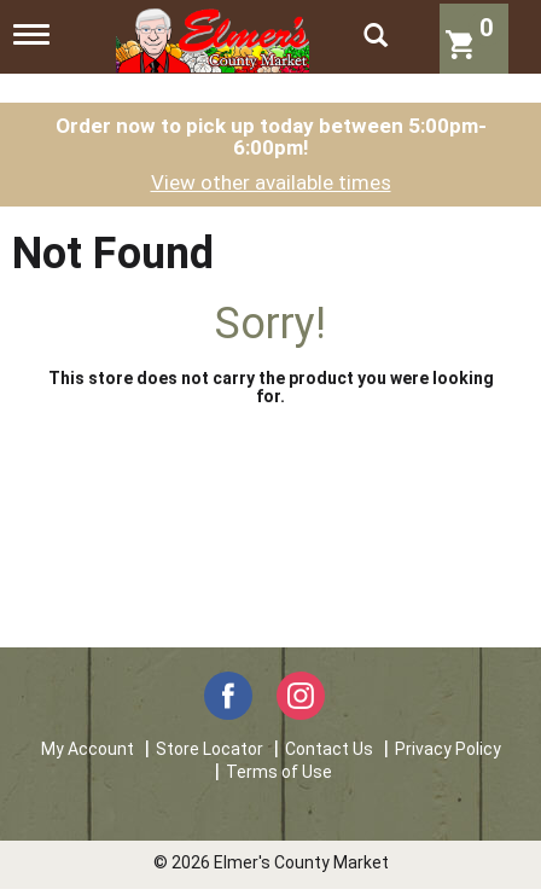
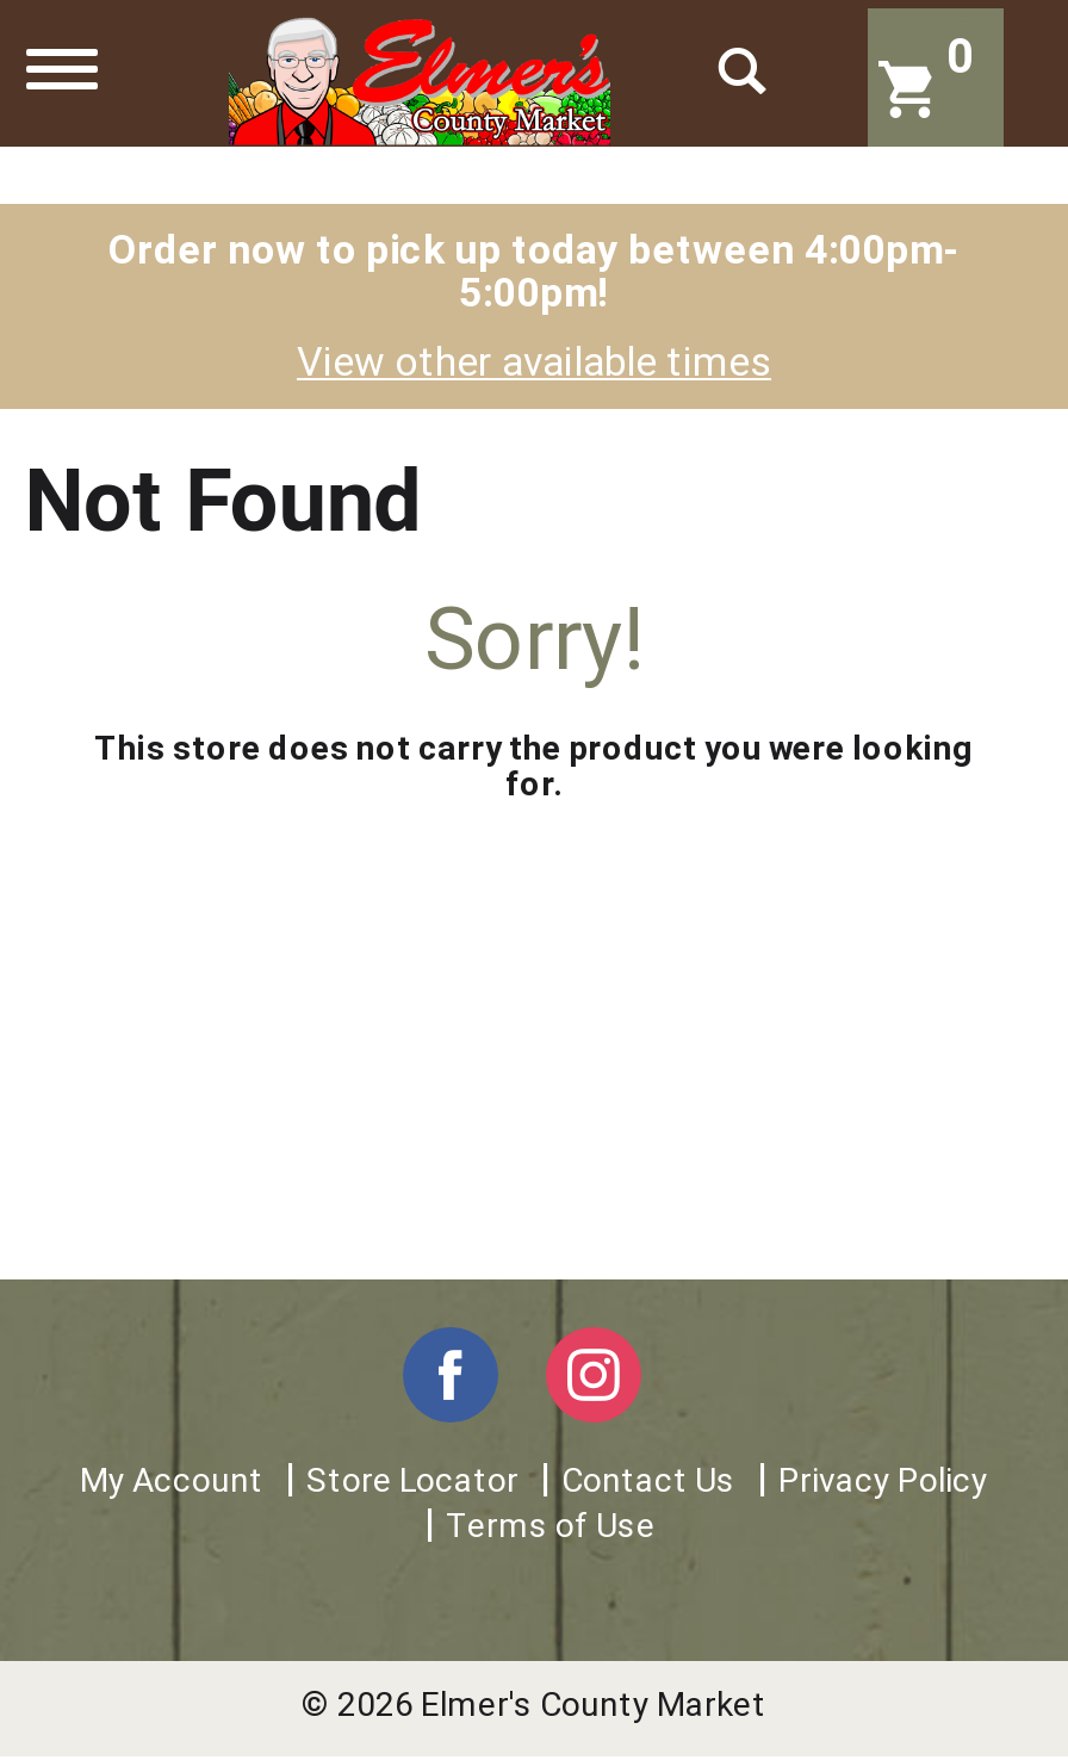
[55,114,486,160] Order now to pick up today between 5:00pm- | 6:00pm! -> [108,226,960,317] Order now to pick up today between 4:00pm- | 5:00pm!

